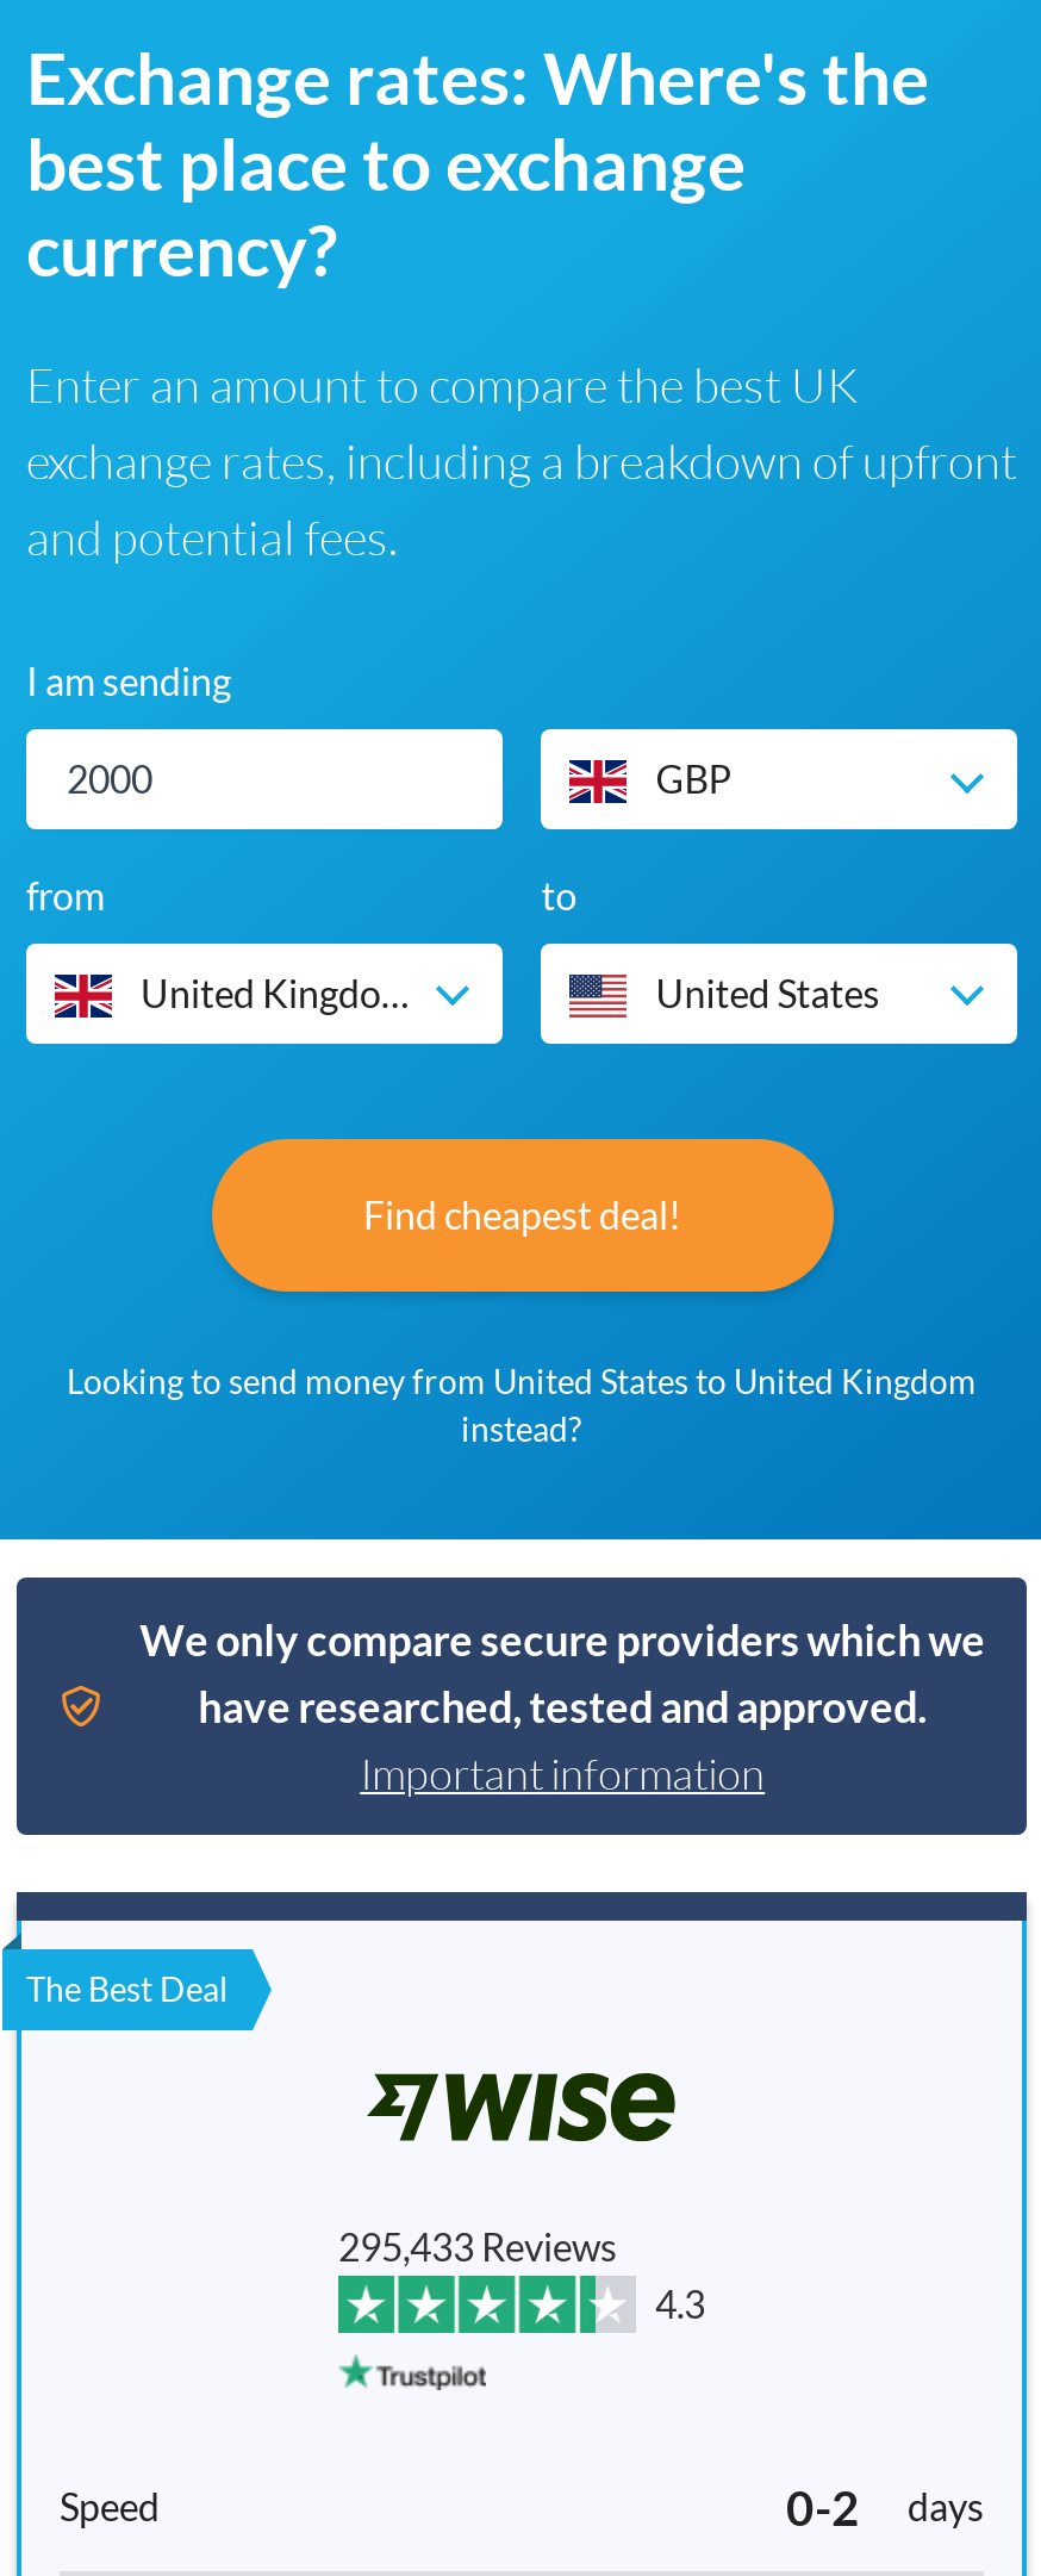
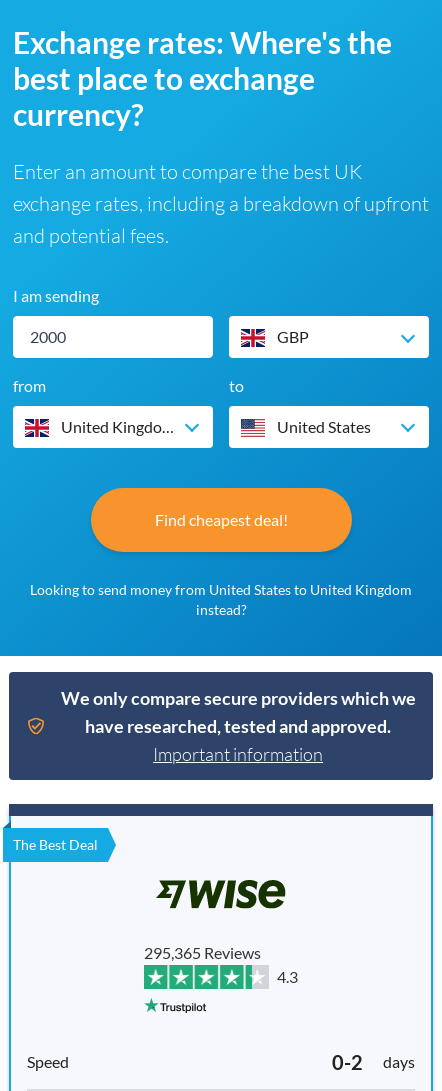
[338,2223,617,2269] 295,433 Reviews -> [144,943,261,962] 295,365 Reviews

